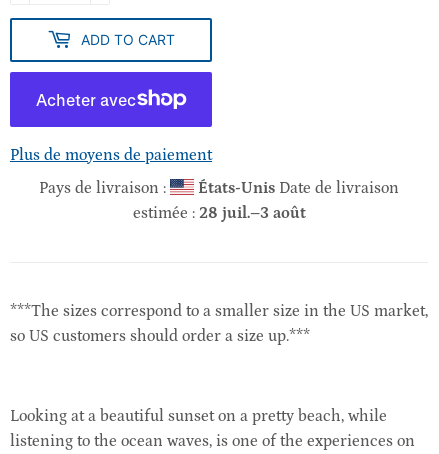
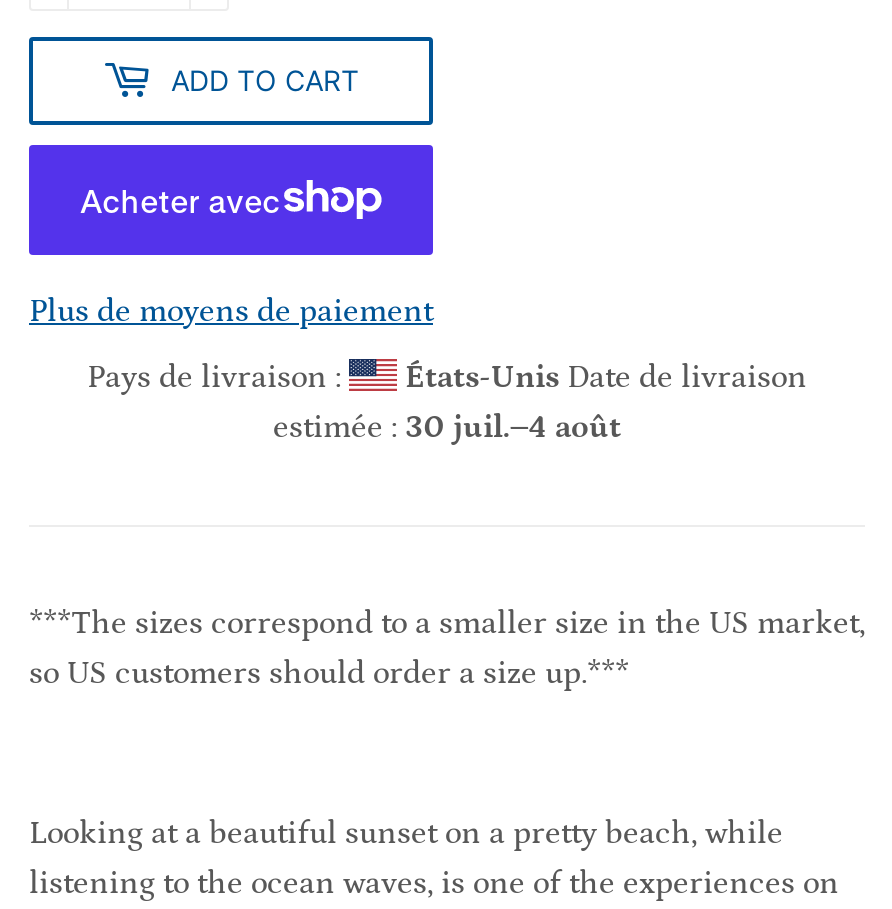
[132,203,305,221] estimée : 28 juil.–3 août -> [273,408,621,444] estimée : 30 juil.–4 août

